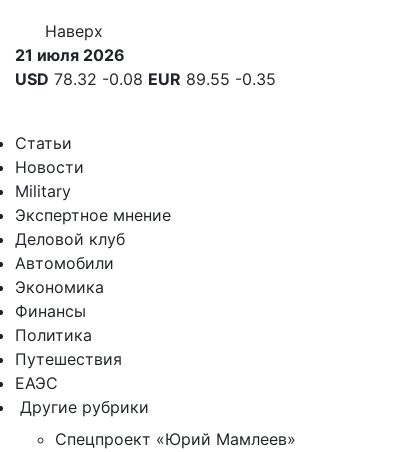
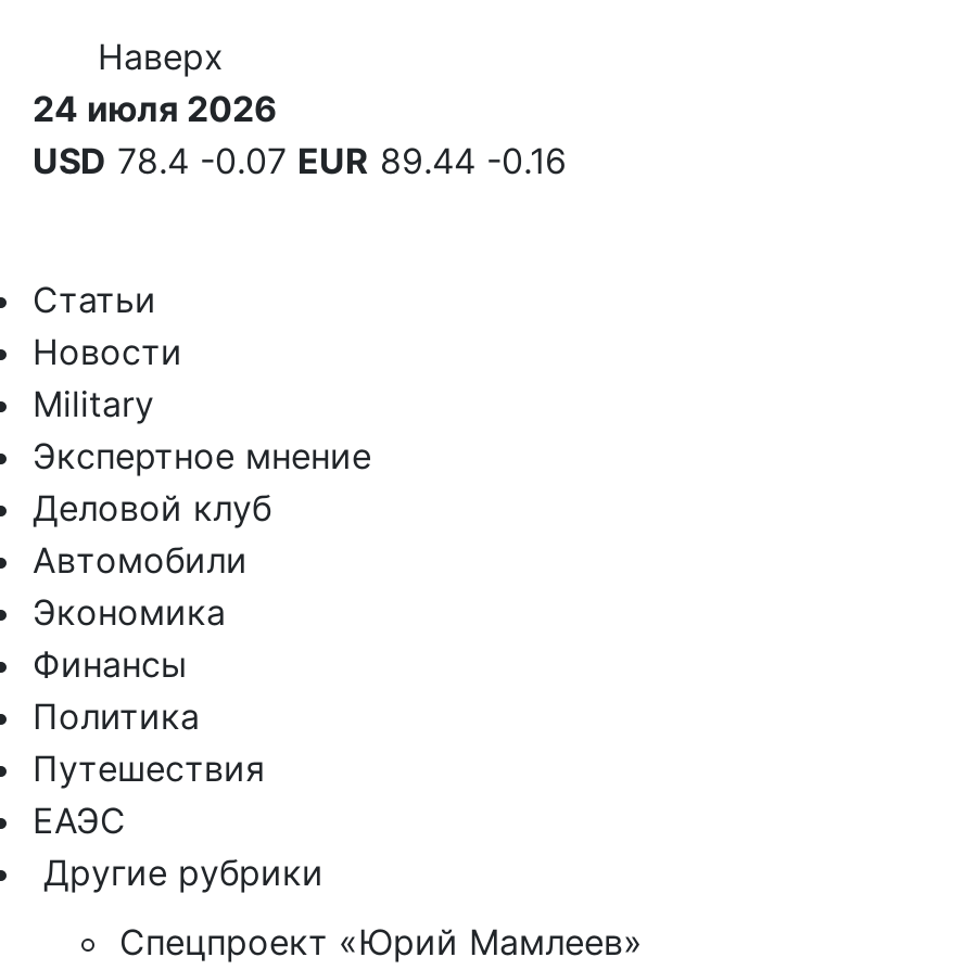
[15,45,125,65] 21 июля 2026 -> [33,87,278,130] 24 июля 2026
[15,69,276,89] USD 78.32 -0.08 EUR 89.55 -0.35 -> [33,139,567,182] USD 78.4 -0.07 EUR 89.44 -0.16

